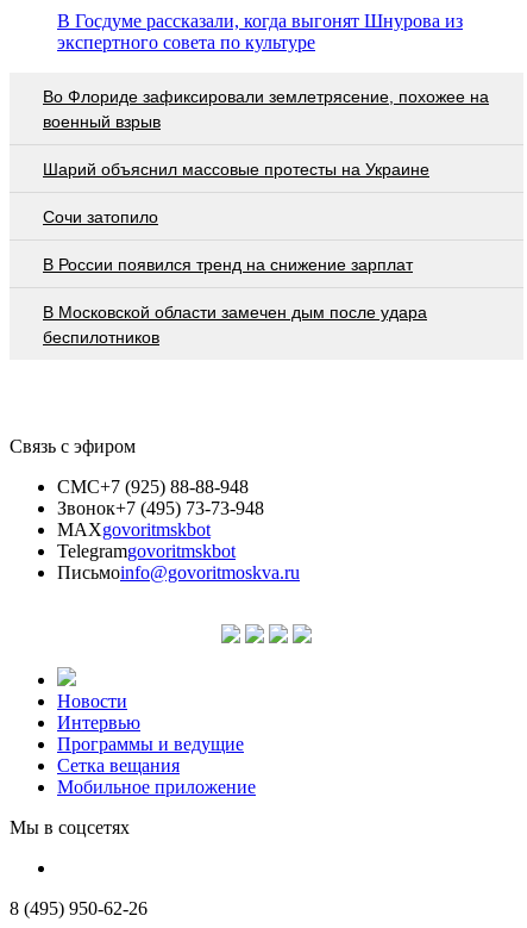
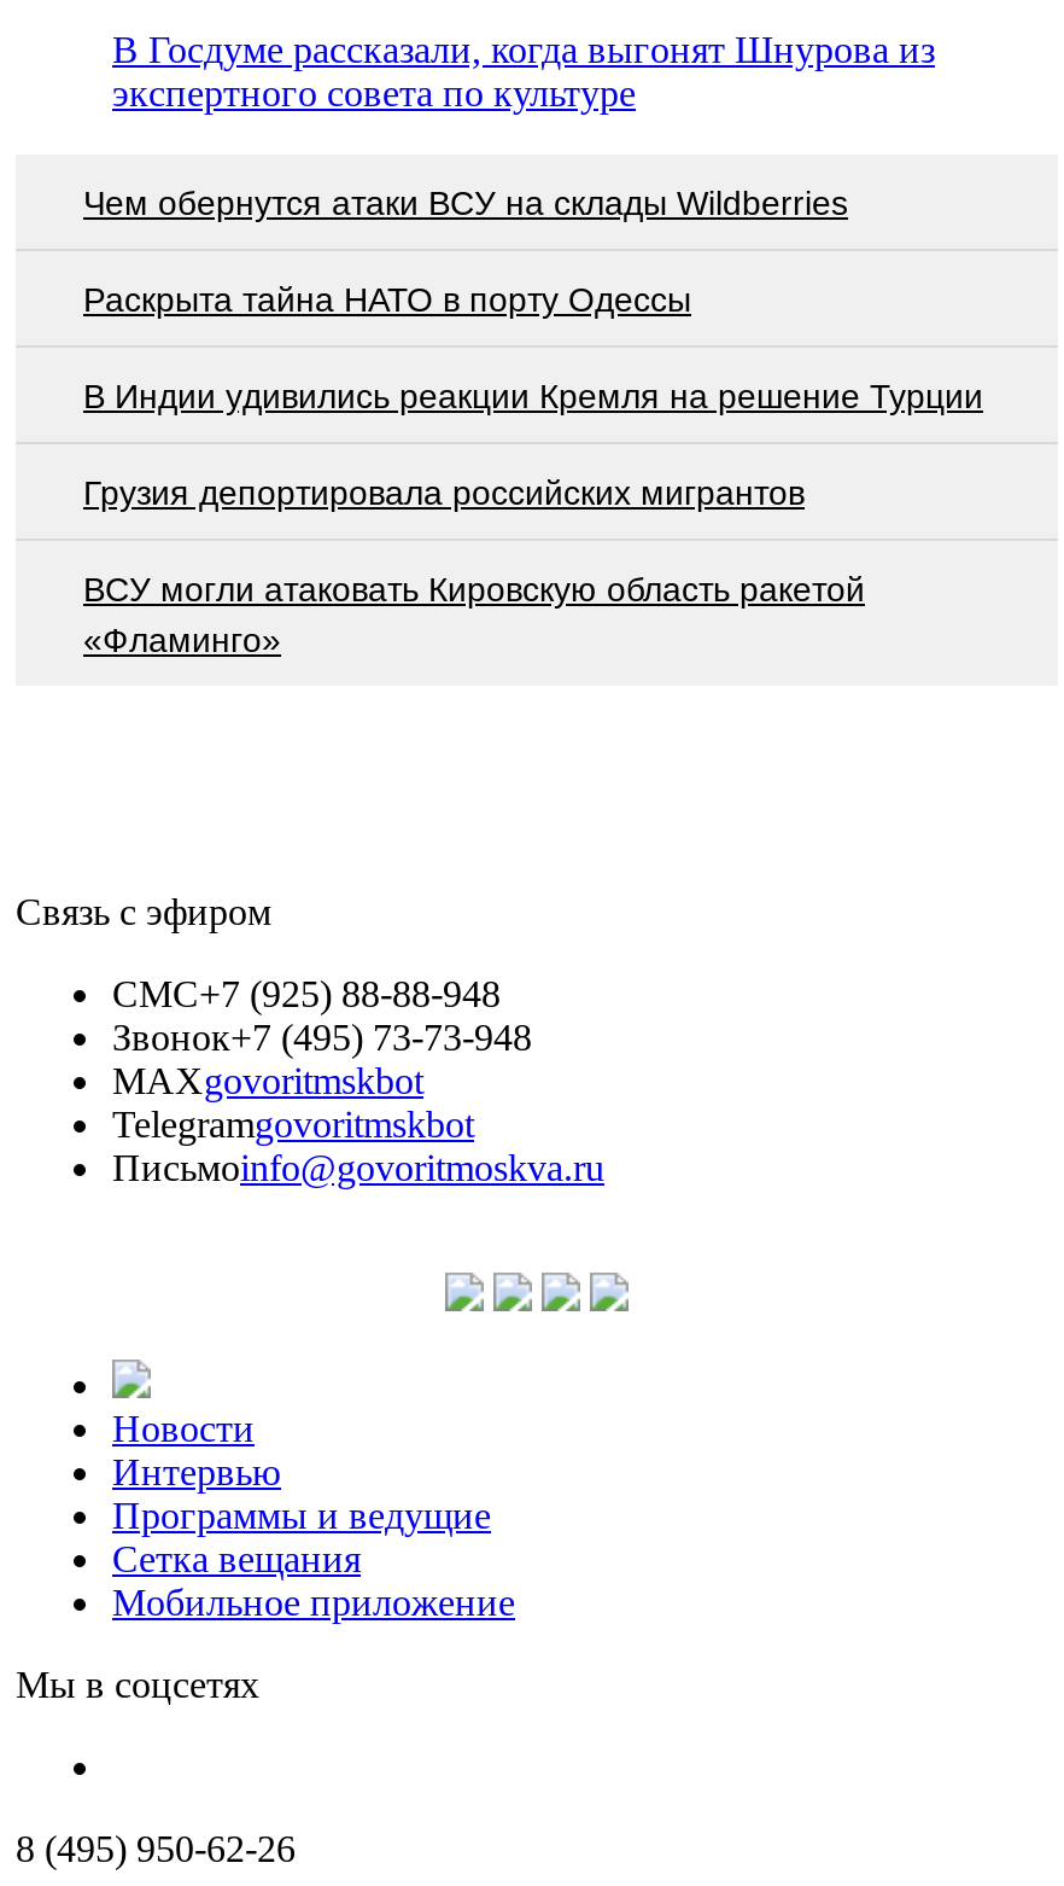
[43,86,489,131] Во Флориде зафиксировали землетрясение, похожее на | военный взрыв -> [83,183,848,221] Чем обернутся атаки ВСУ на склады Wildberries
[43,159,429,178] Шарий объяснил массовые протесты на Украине -> [83,279,691,318] Раскрыта тайна НАТО в порту Одессы
[43,207,158,226] Сочи затопило -> [83,376,983,414] В Индии удивились реакции Кремля на решение Турции
[43,254,413,274] В России появился тренд на снижение зарплат -> [83,472,805,511] Грузия депортировала российских мигрантов
[43,302,427,346] В Московской области замечен дым после удара | беспилотников -> [83,569,865,658] ВСУ могли атаковать Кировскую область ракетой | «Фламинго»

